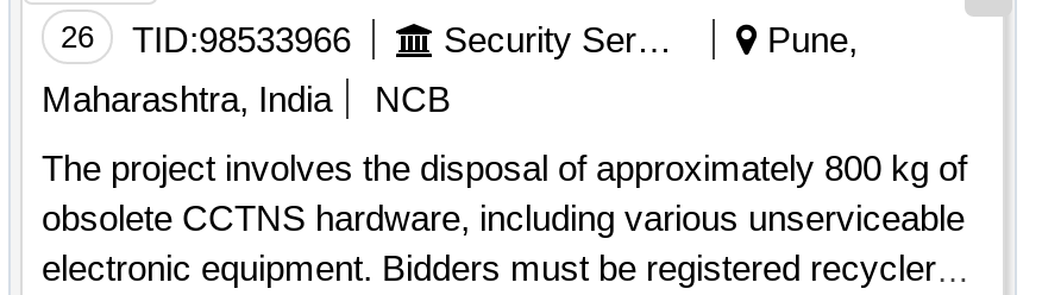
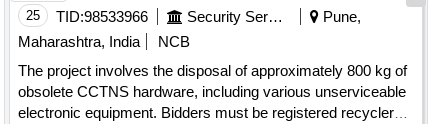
[61,20,351,60] 26 TID:98533966 -> [26,8,148,25] 25 TID:98533966

